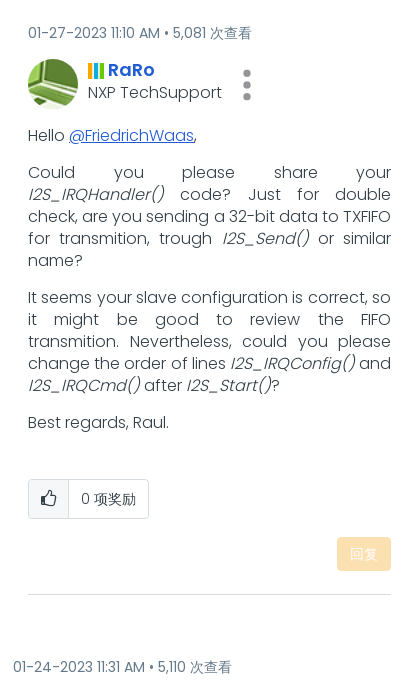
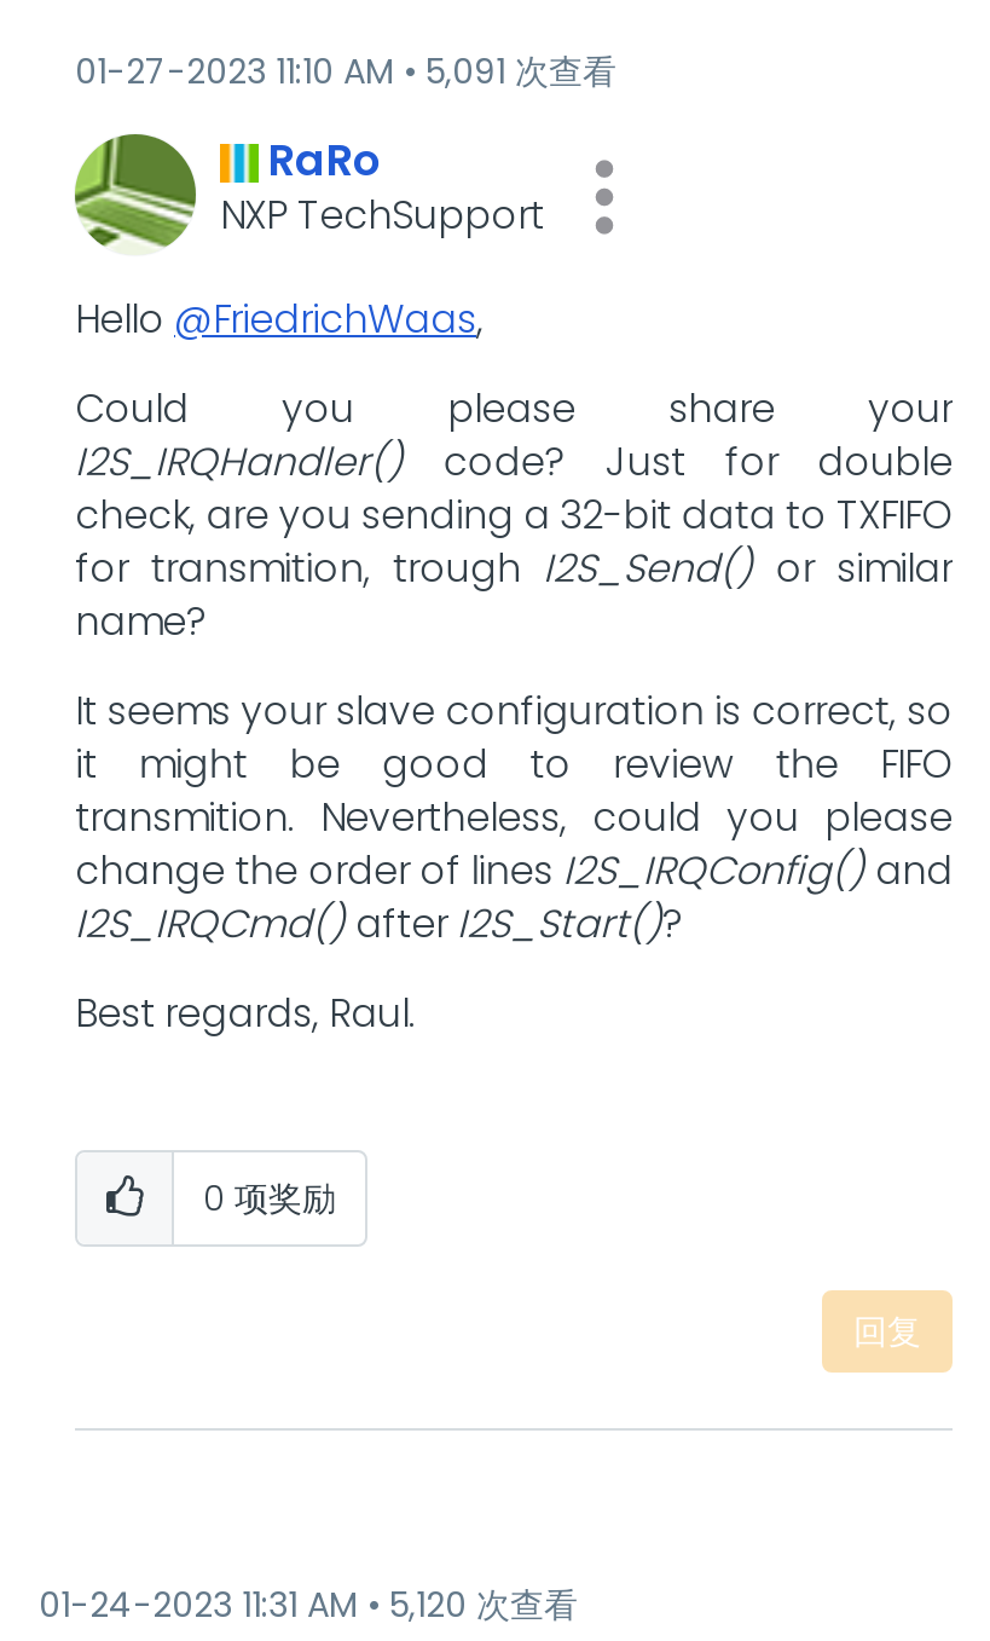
[28,22,252,42] 01-27-2023 11:10 AM 5,081 次查看 -> [75,46,616,94] 01-27-2023 11:10 AM 5,091 次查看
[13,656,232,676] 01-24-2023 11:31 AM 5,110 次查看 -> [39,1579,578,1628] 01-24-2023 11:31 AM 5,120 次查看

